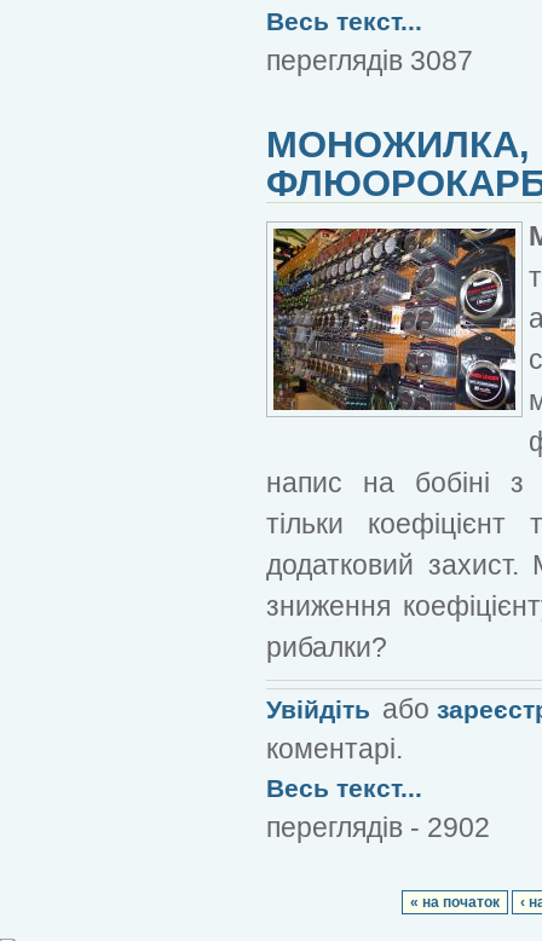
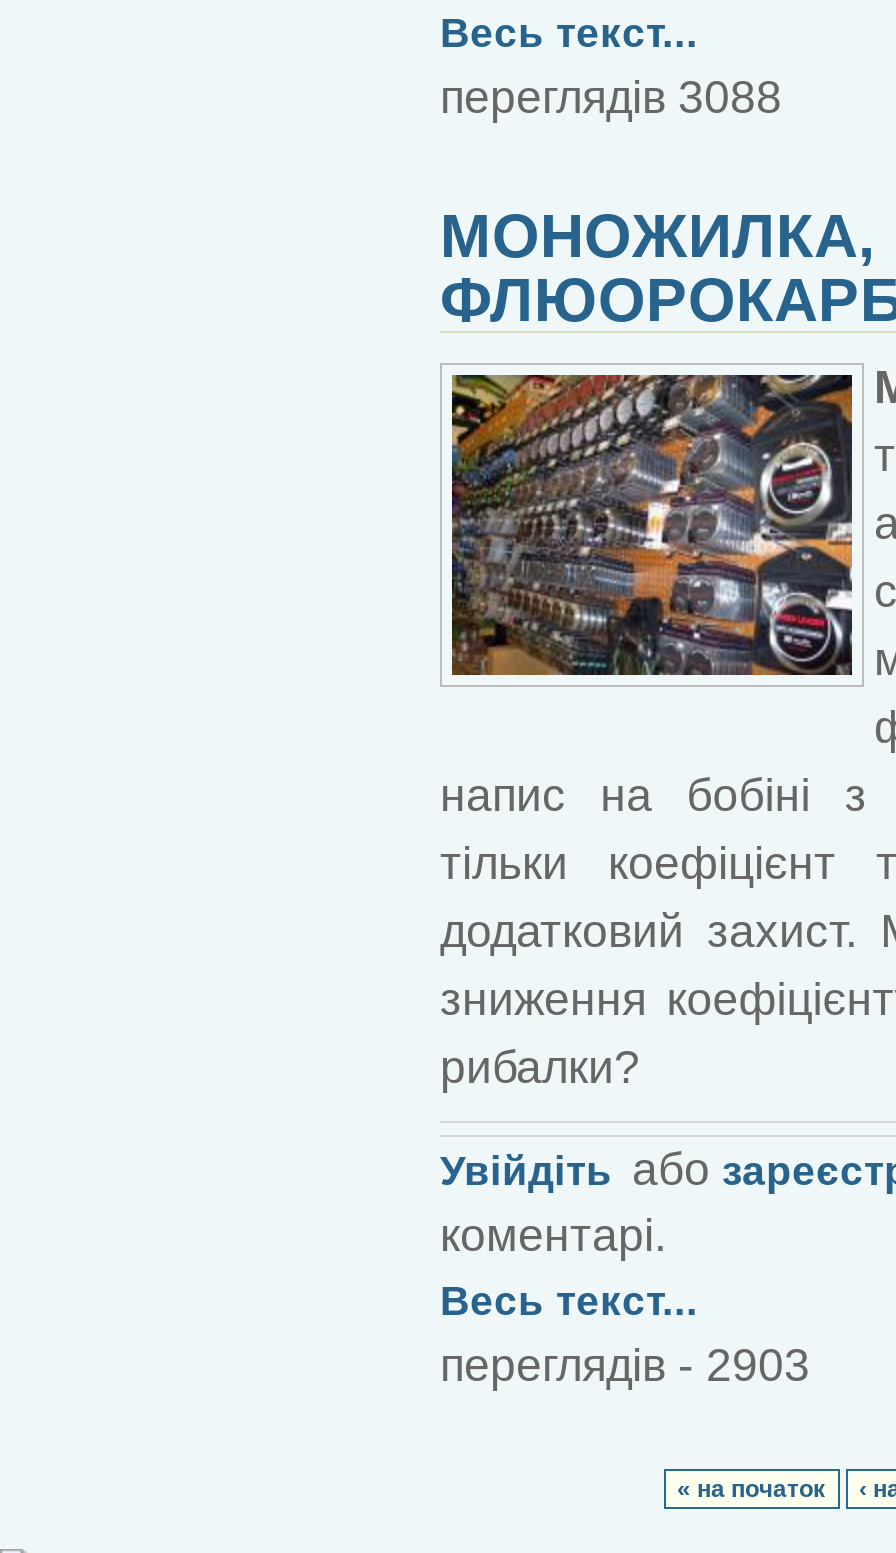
[266,45,473,76] переглядів 3087 -> [440,71,782,123] переглядів 3088
[266,812,490,843] переглядів - 2902 -> [440,1339,810,1391] переглядів - 2903

